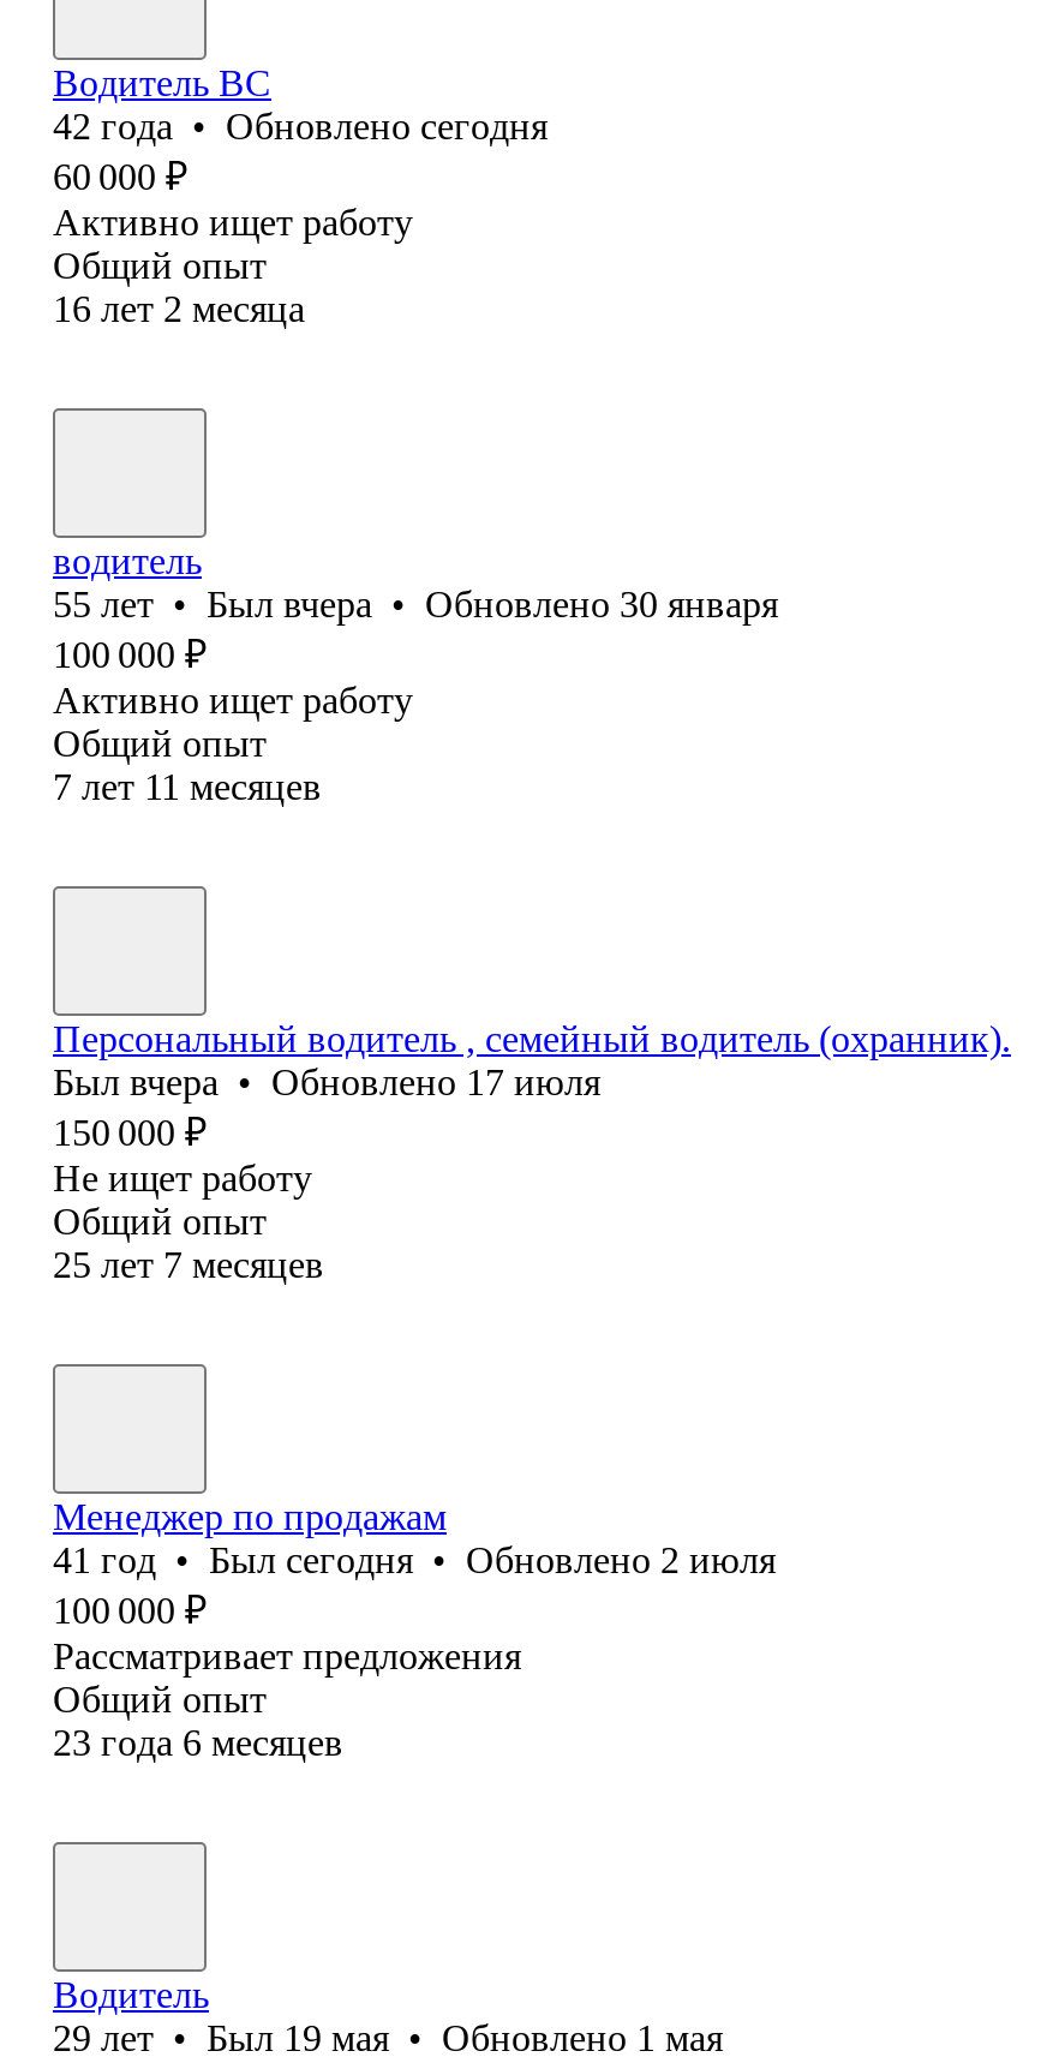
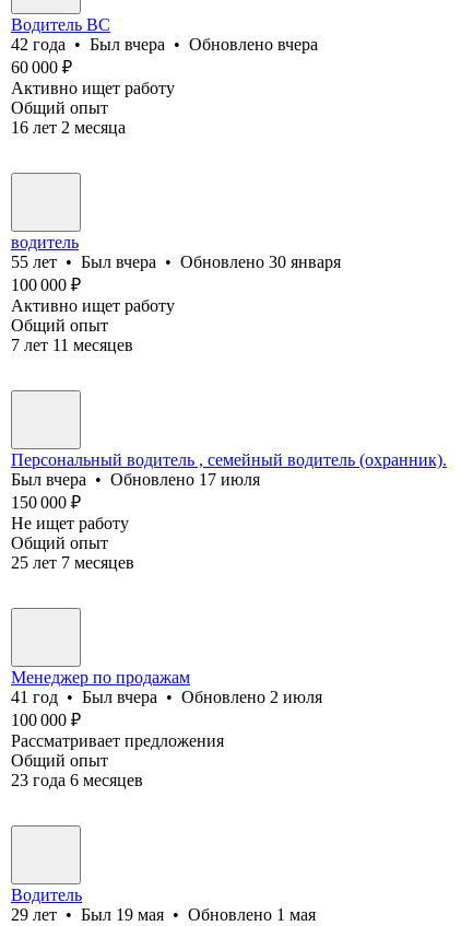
[53,105,548,146] 42 года • Обновлено сегодня -> [11,35,318,53] 42 года • Был вчера • Обновлено вчера
[53,1539,776,1580] 41 год • Был сегодня • Обновлено 2 июля -> [11,688,322,706] 41 год • Был вчера • Обновлено 2 июля

